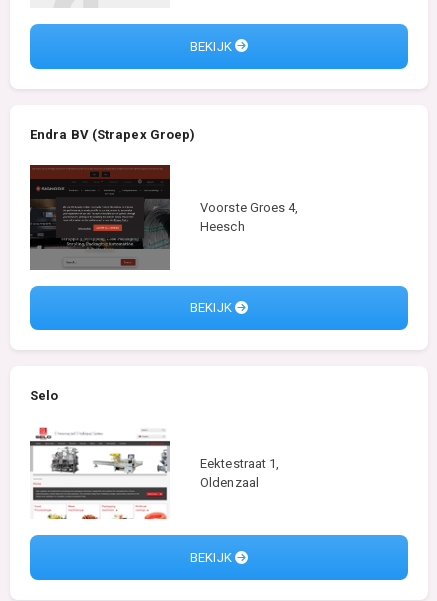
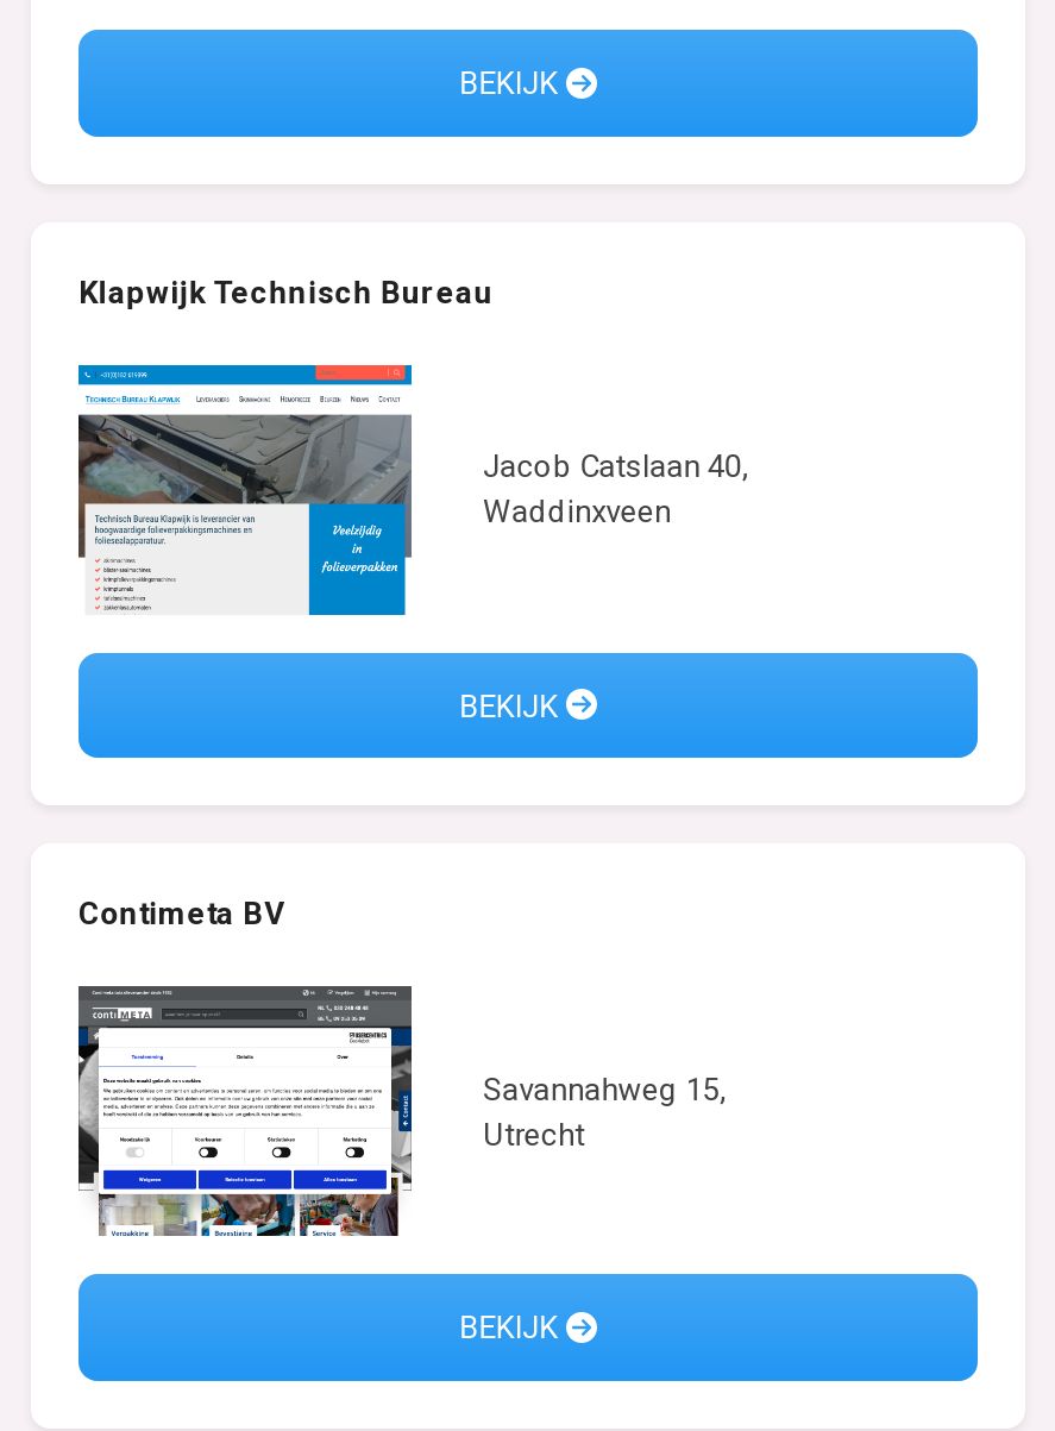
[30,126,195,141] Endra BV (Strapex Groep) -> [79,275,494,310] Klapwijk Technisch Bureau
[29,164,299,271] [image] | Voorste Groes 4, | Heesch -> [76,362,749,616] [image] | Jacob Catslaan 40, | Waddinxveen
[30,388,58,403] Selo -> [79,897,286,933] Contimeta BV
[30,425,279,520] [image] | Eektestraat 1, | Oldenzaal -> [76,983,727,1237] [image] | Savannahweg 15, | Utrecht

